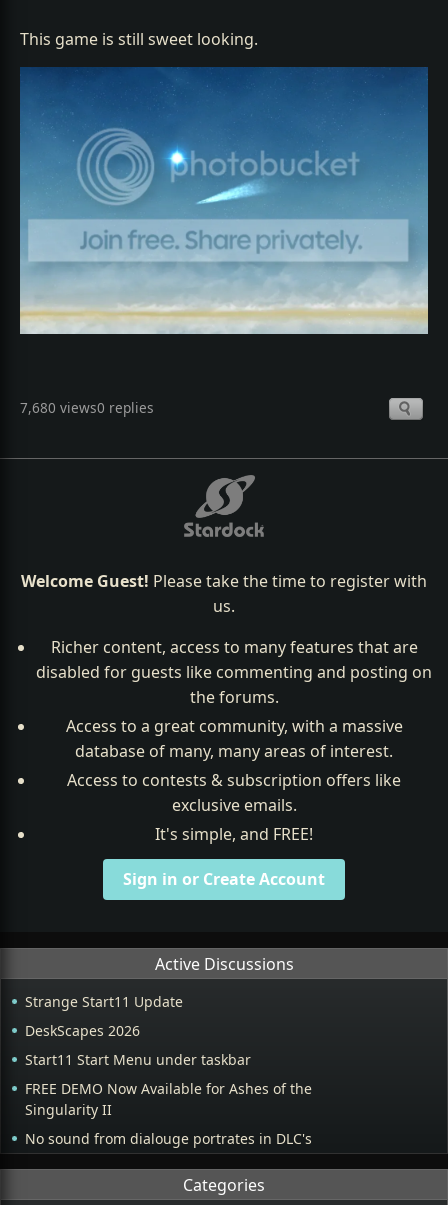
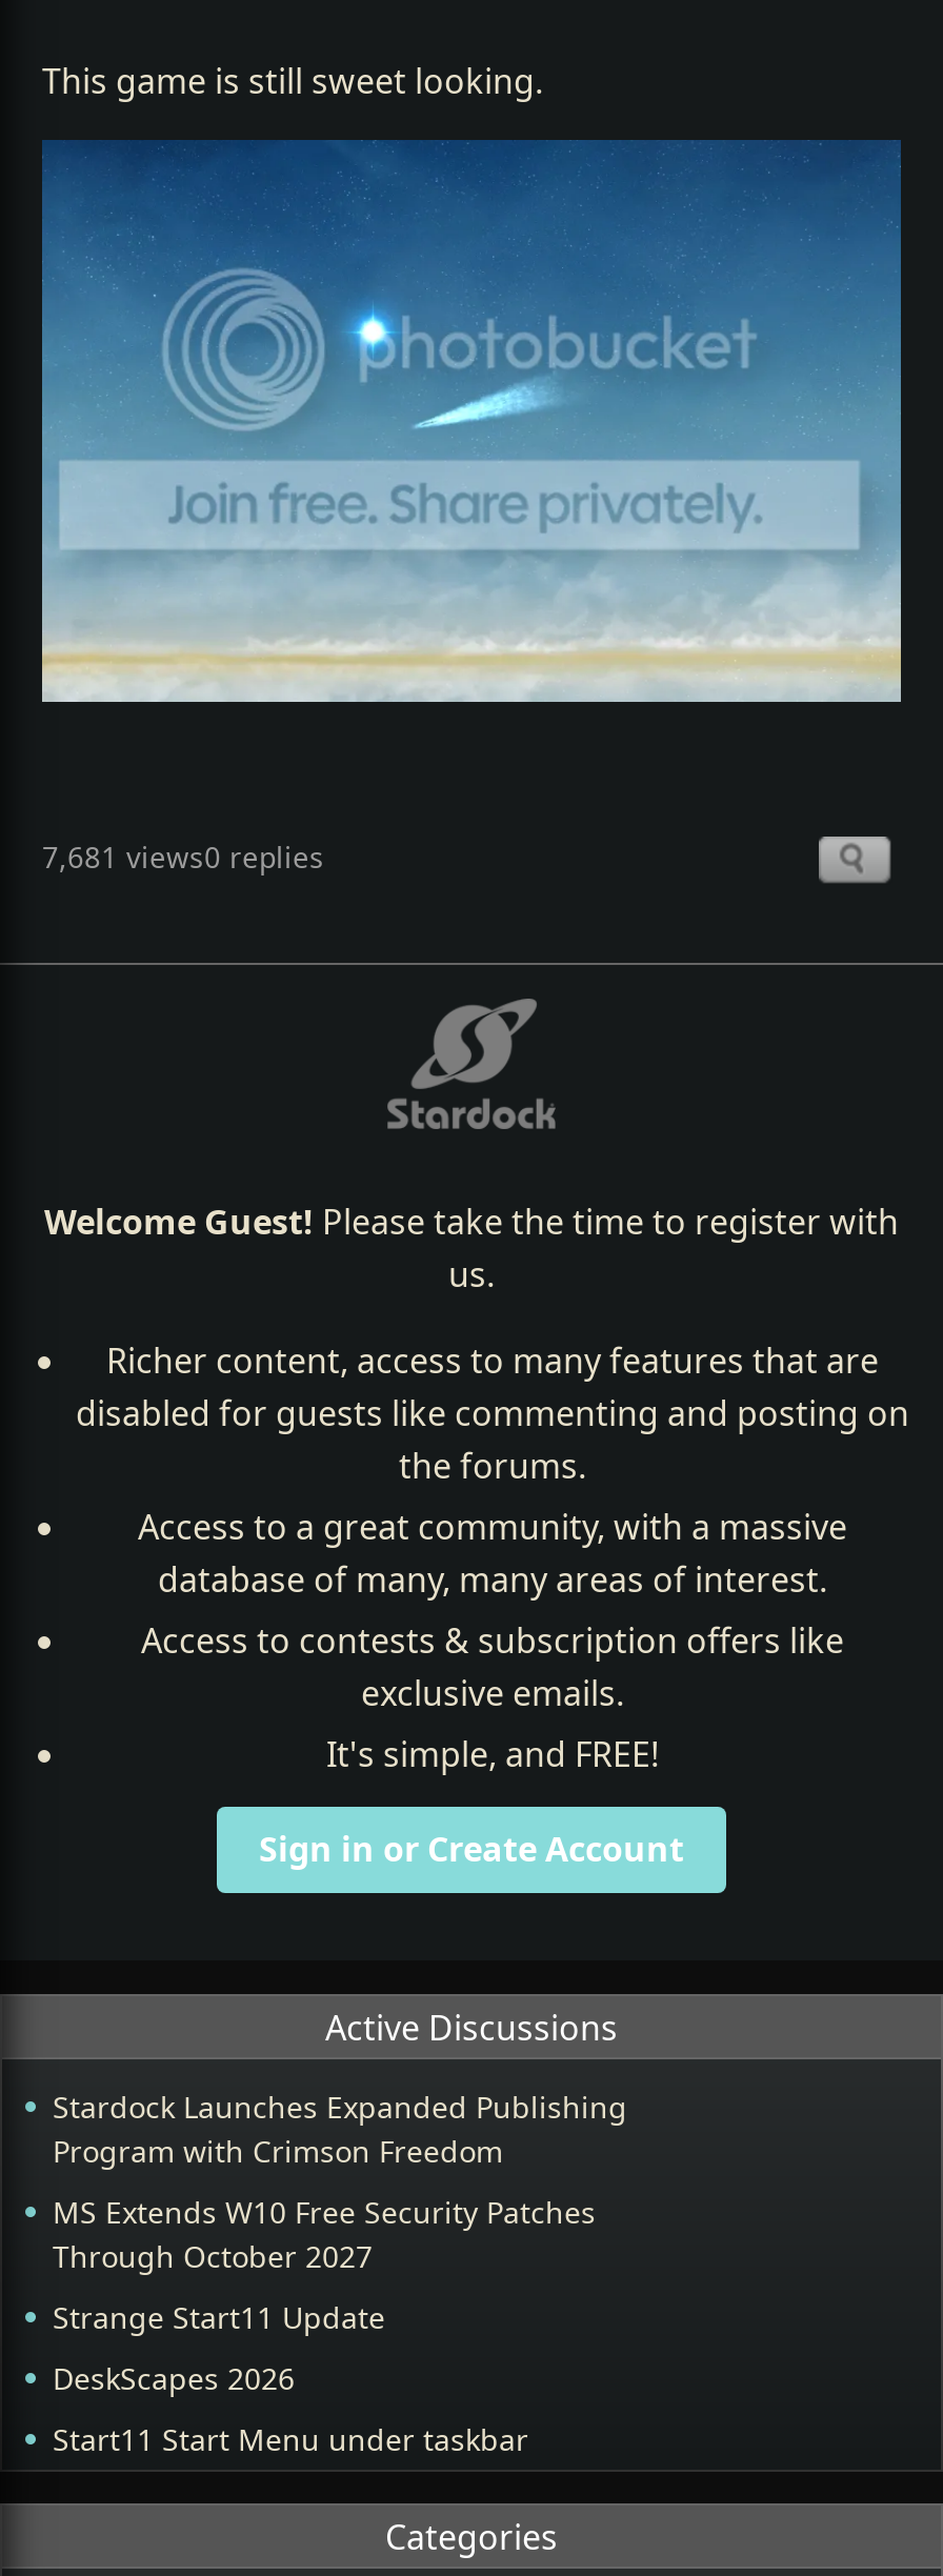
[20,398,154,417] 7,680 views0 replies -> [42,837,324,877] 7,681 views0 replies
none -> [53,2087,627,2277] Stardock Launches Expanded Publishing | Program with Crimson Freedom | MS Extends W10 Free Security Patches | Through October 2027
moved [25,992,251,1069] -> [53,2298,528,2460]: Strange Start11 Update | DeskScapes 2026 | Start11 Start Menu under taskbar
[25,1079,312,1148] FREE DEMO Now Available for Ashes of the | Singularity II | No sound from dialouge portrates in DLC's -> none

